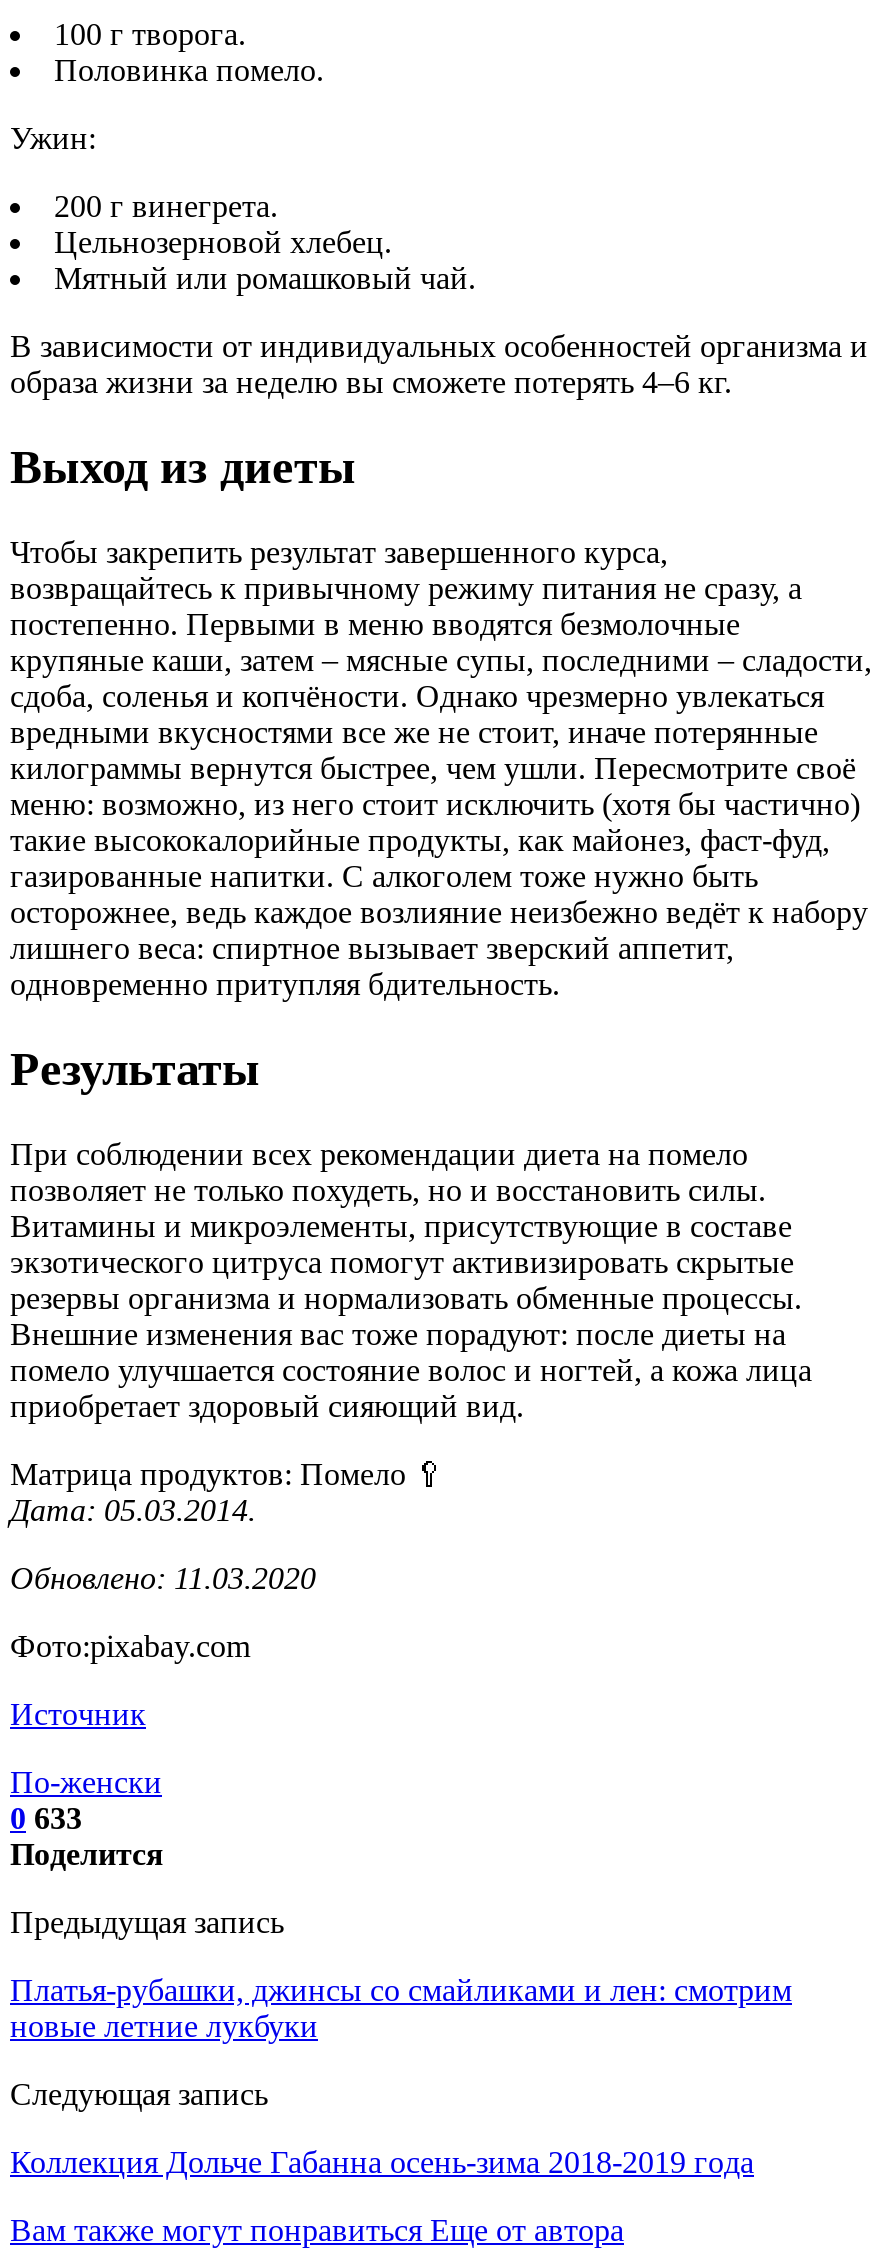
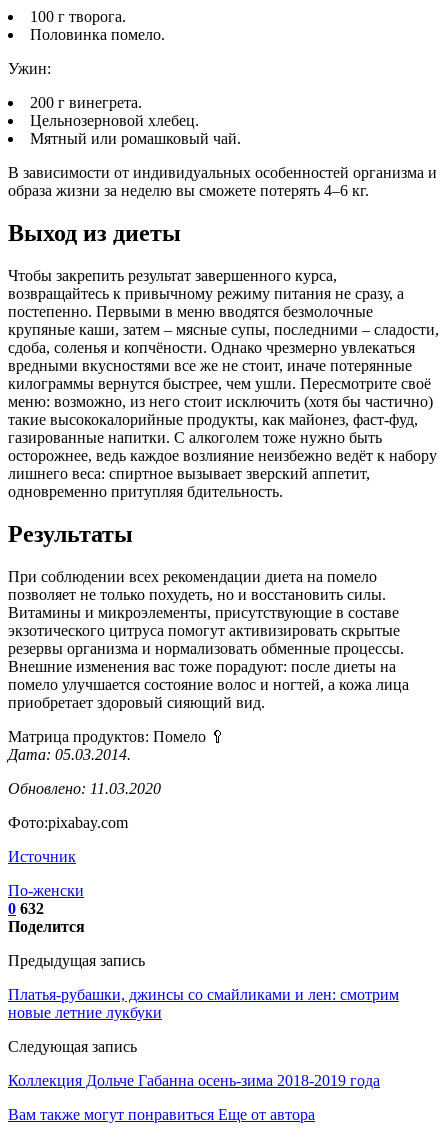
[10,1801,82,1835] 0 633 -> [8,900,44,917] 0 632

